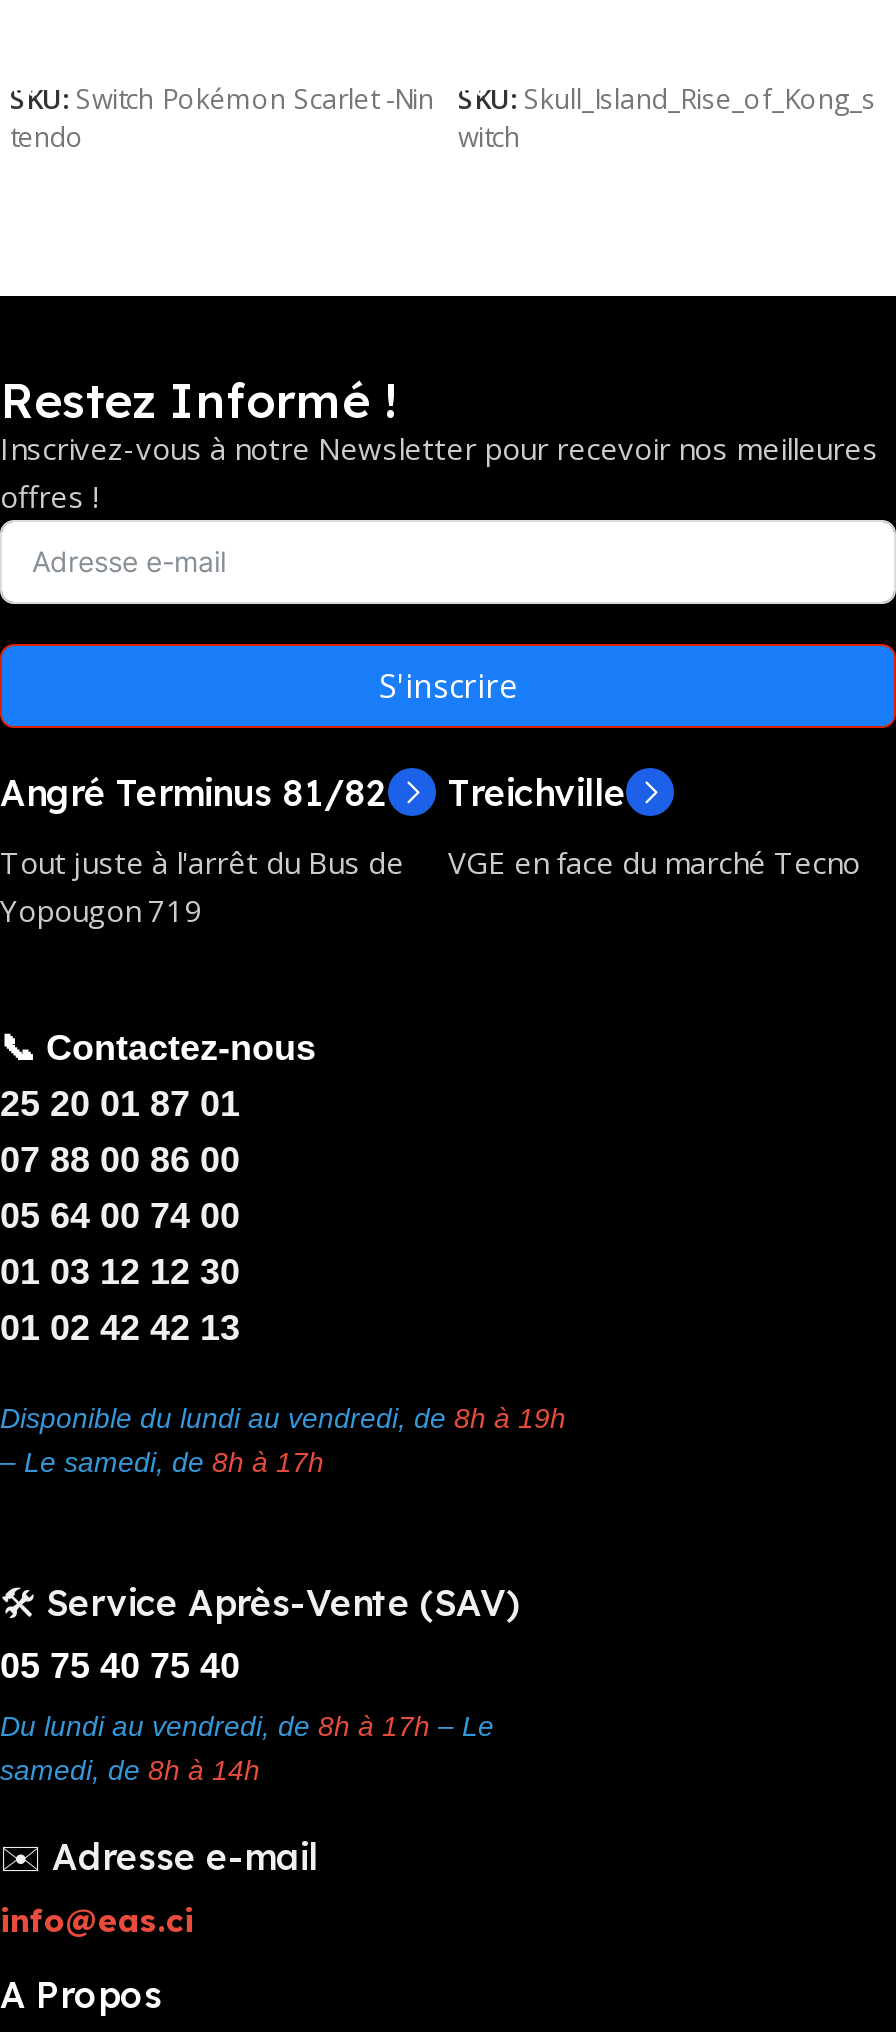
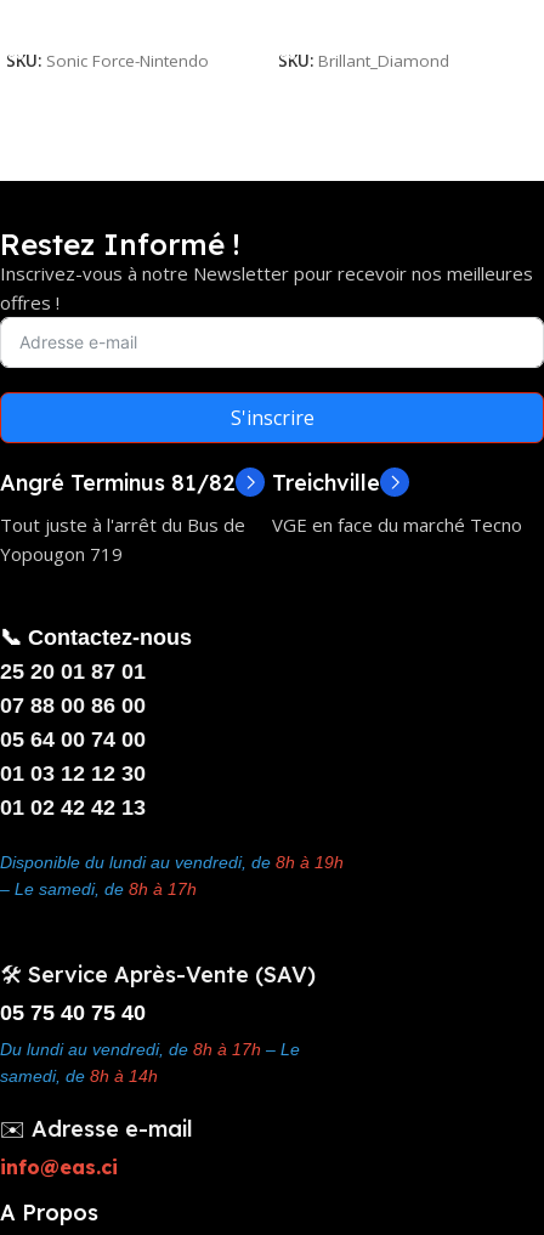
[10,81,434,155] SKU: Switch Pokémon Scarlet -Nin | tendo -> [6,50,209,72] SKU: Sonic Force-Nintendo
[458,81,876,155] SKU: Skull_Island_Rise_of_Kong_s | witch -> [278,50,449,72] SKU: Brillant_Diamond

